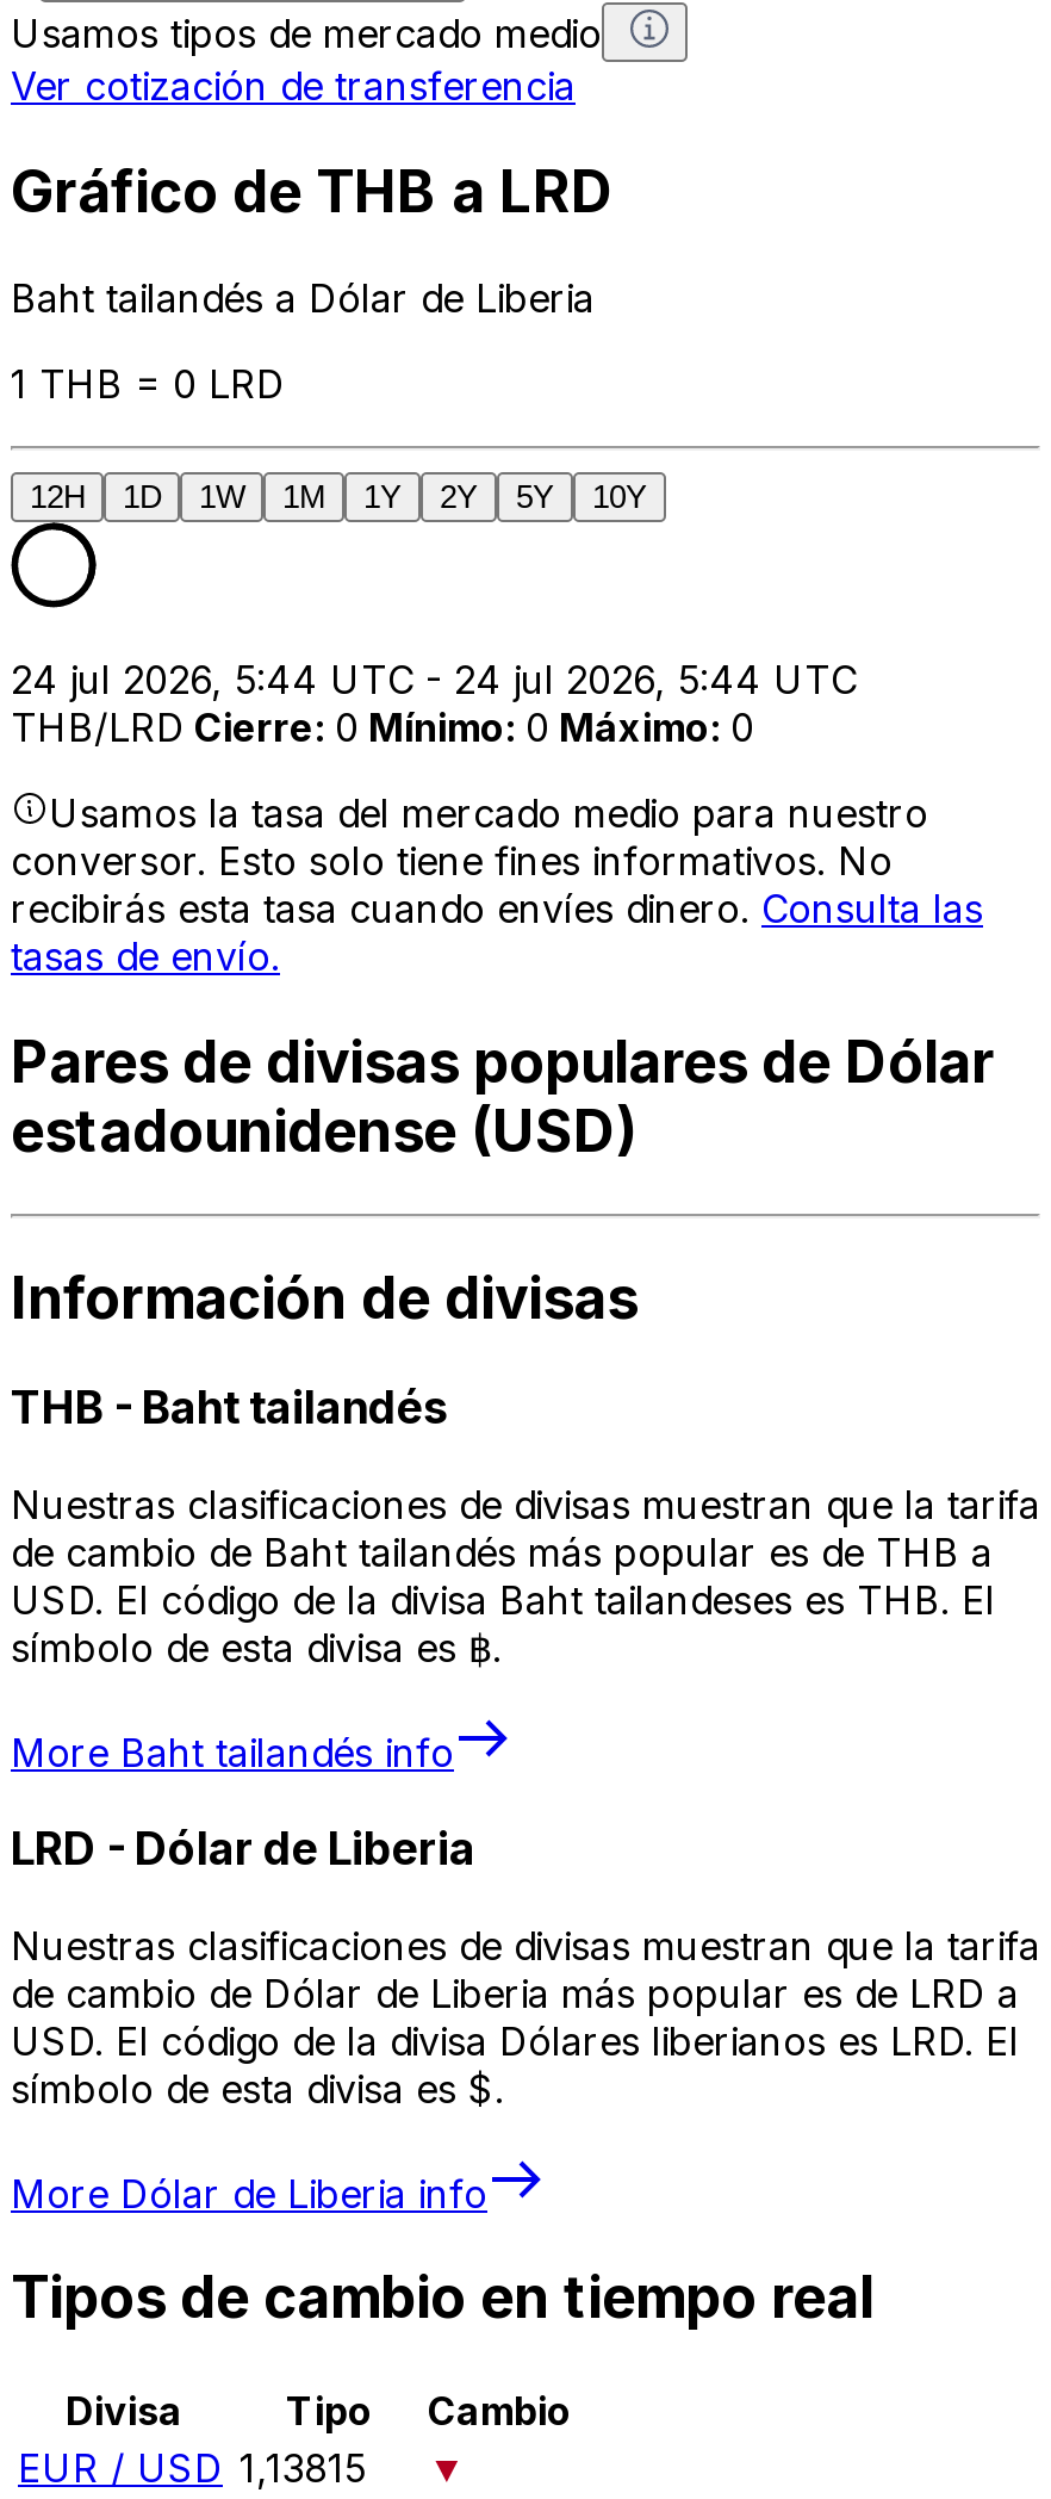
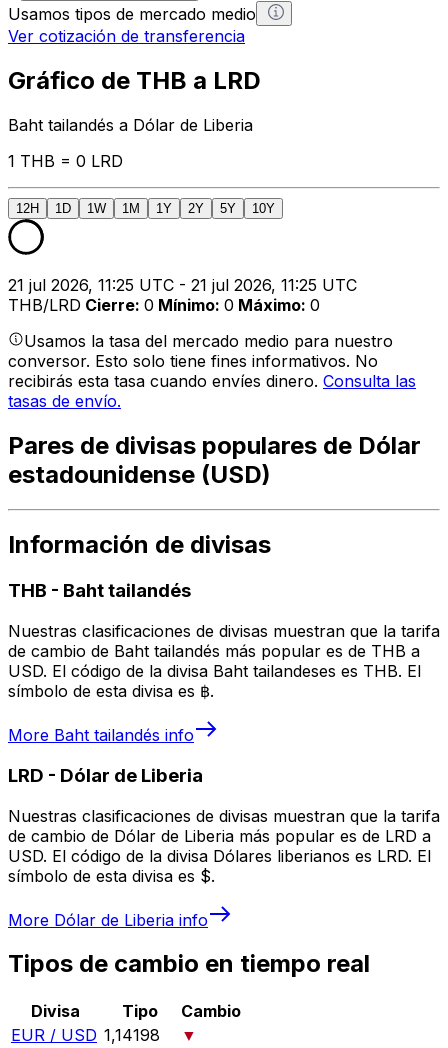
[11,655,857,703] 24 jul 2026, 5:44 UTC - 24 jul 2026, 5:44 UTC -> [8,275,357,295] 21 jul 2026, 11:25 UTC - 21 jul 2026, 11:25 UTC
[18,2445,366,2493] EUR / USD 1,13815 -> [11,1025,160,1045] EUR / USD 1,14198

